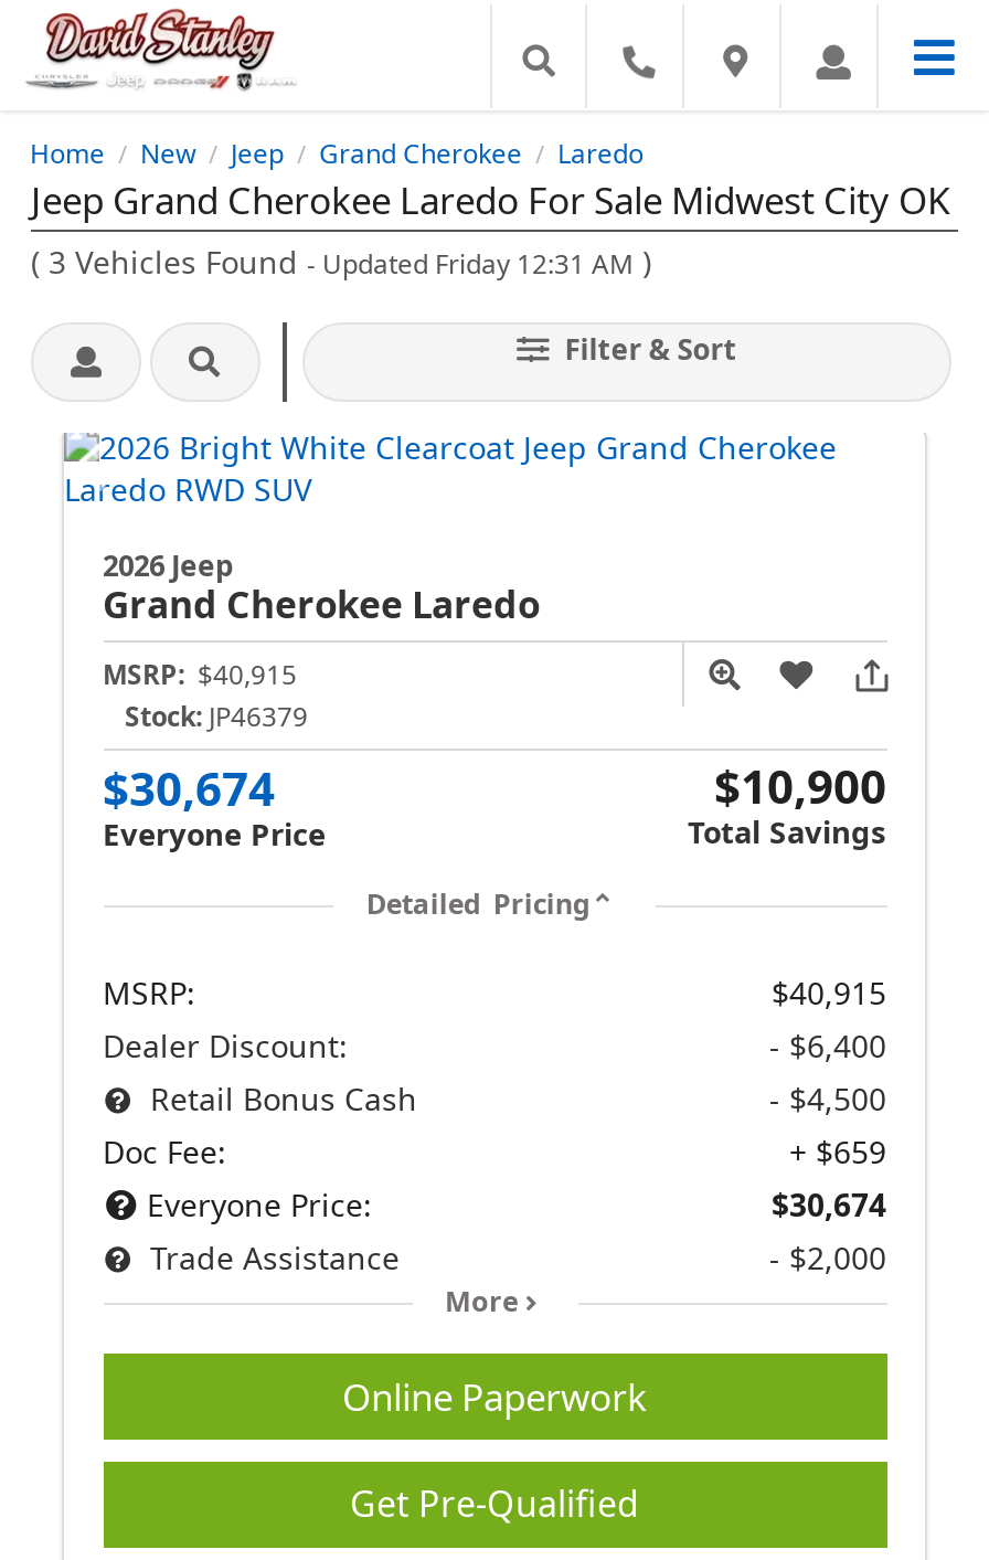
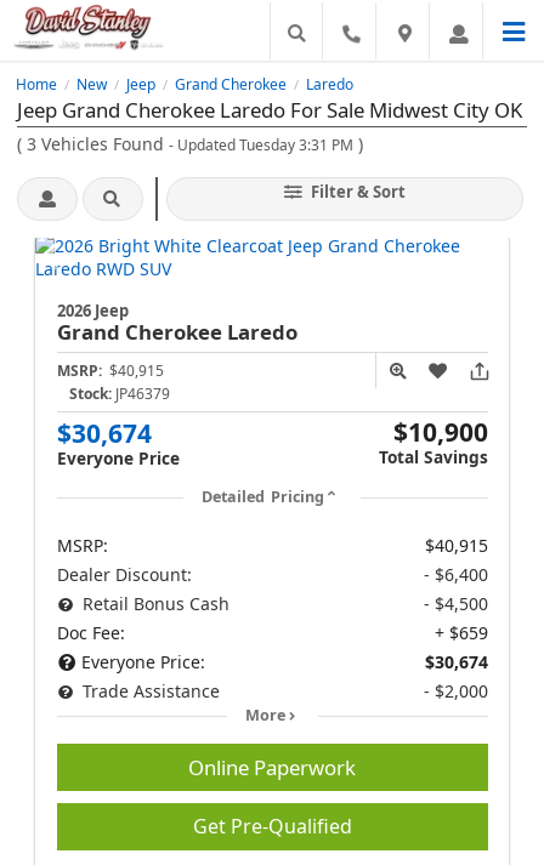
[31,241,651,283] (3 Vehicles Found - Updated Friday 12:31 AM) -> [17,132,363,155] (3 Vehicles Found - Updated Tuesday 3:31 PM)

